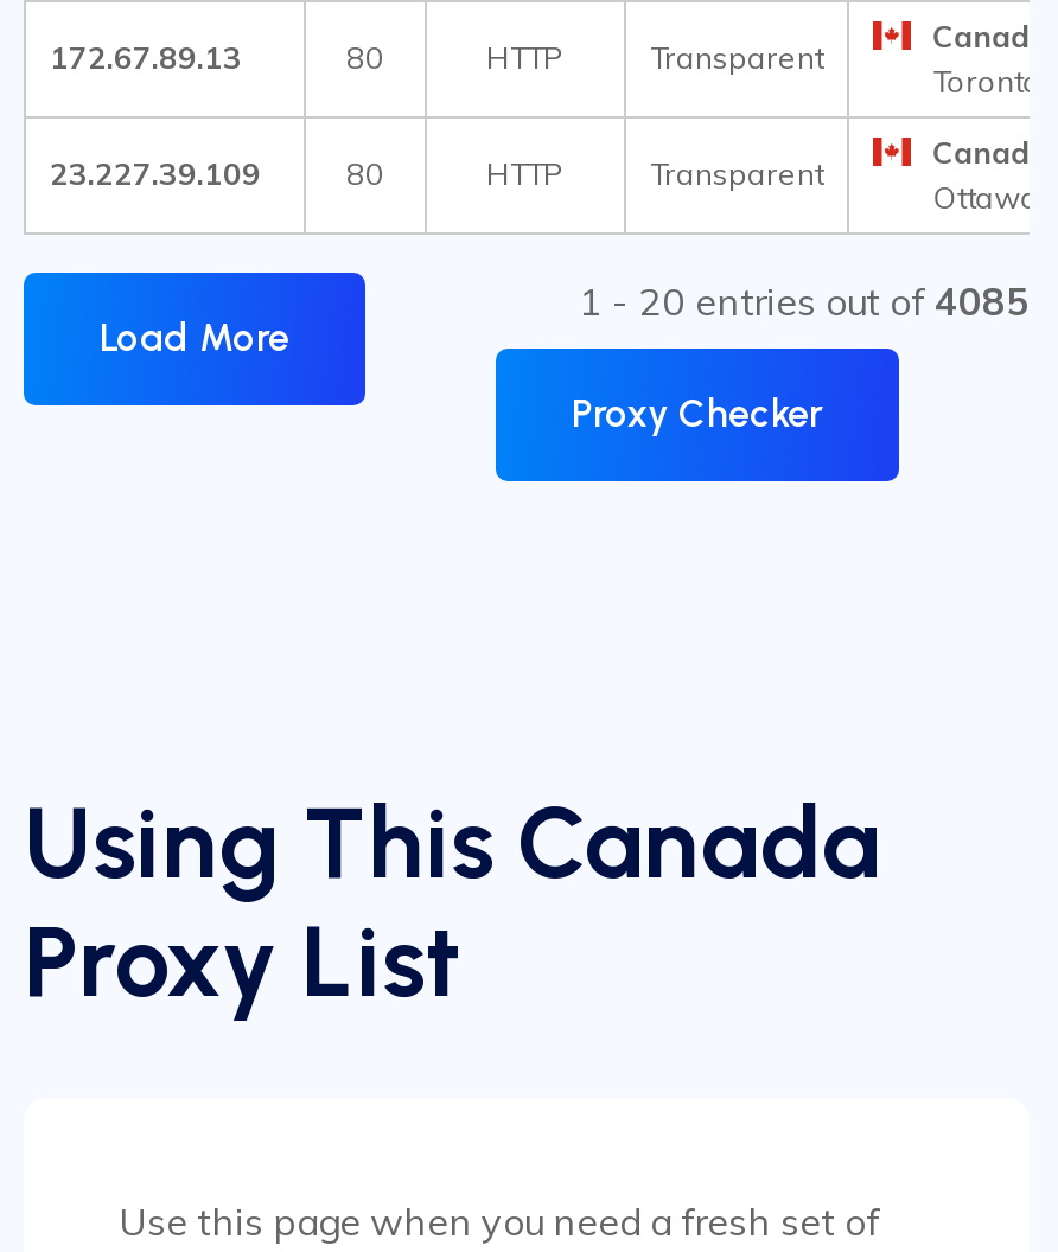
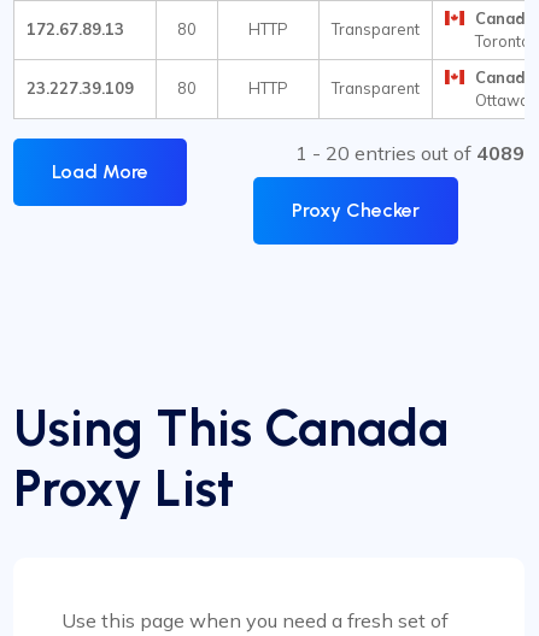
[579,278,1030,325] 1 - 20 entries out of 4085 -> [295,141,525,165] 1 - 20 entries out of 4089

